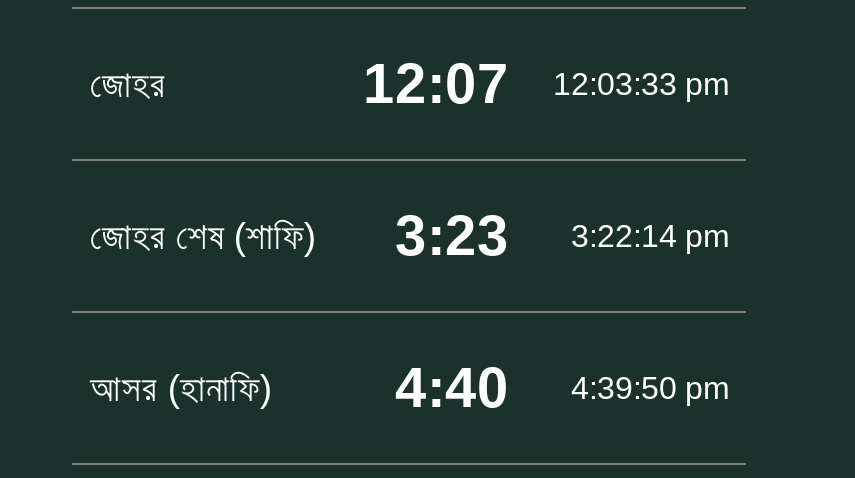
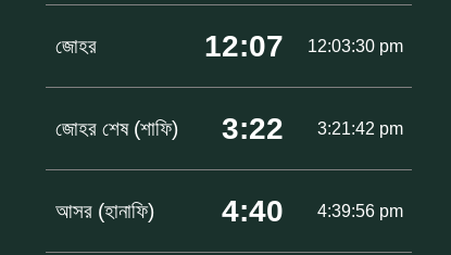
[363,52,729,114] 12:07 12:03:33 pm -> [204,29,403,63] 12:07 12:03:30 pm
[395,204,509,266] 3:23 -> [221,111,283,145] 3:22
[571,218,729,252] 3:22:14 pm -> [317,119,403,137] 3:21:42 pm
[395,356,729,418] 4:40 4:39:50 pm -> [221,194,403,228] 4:40 4:39:56 pm

